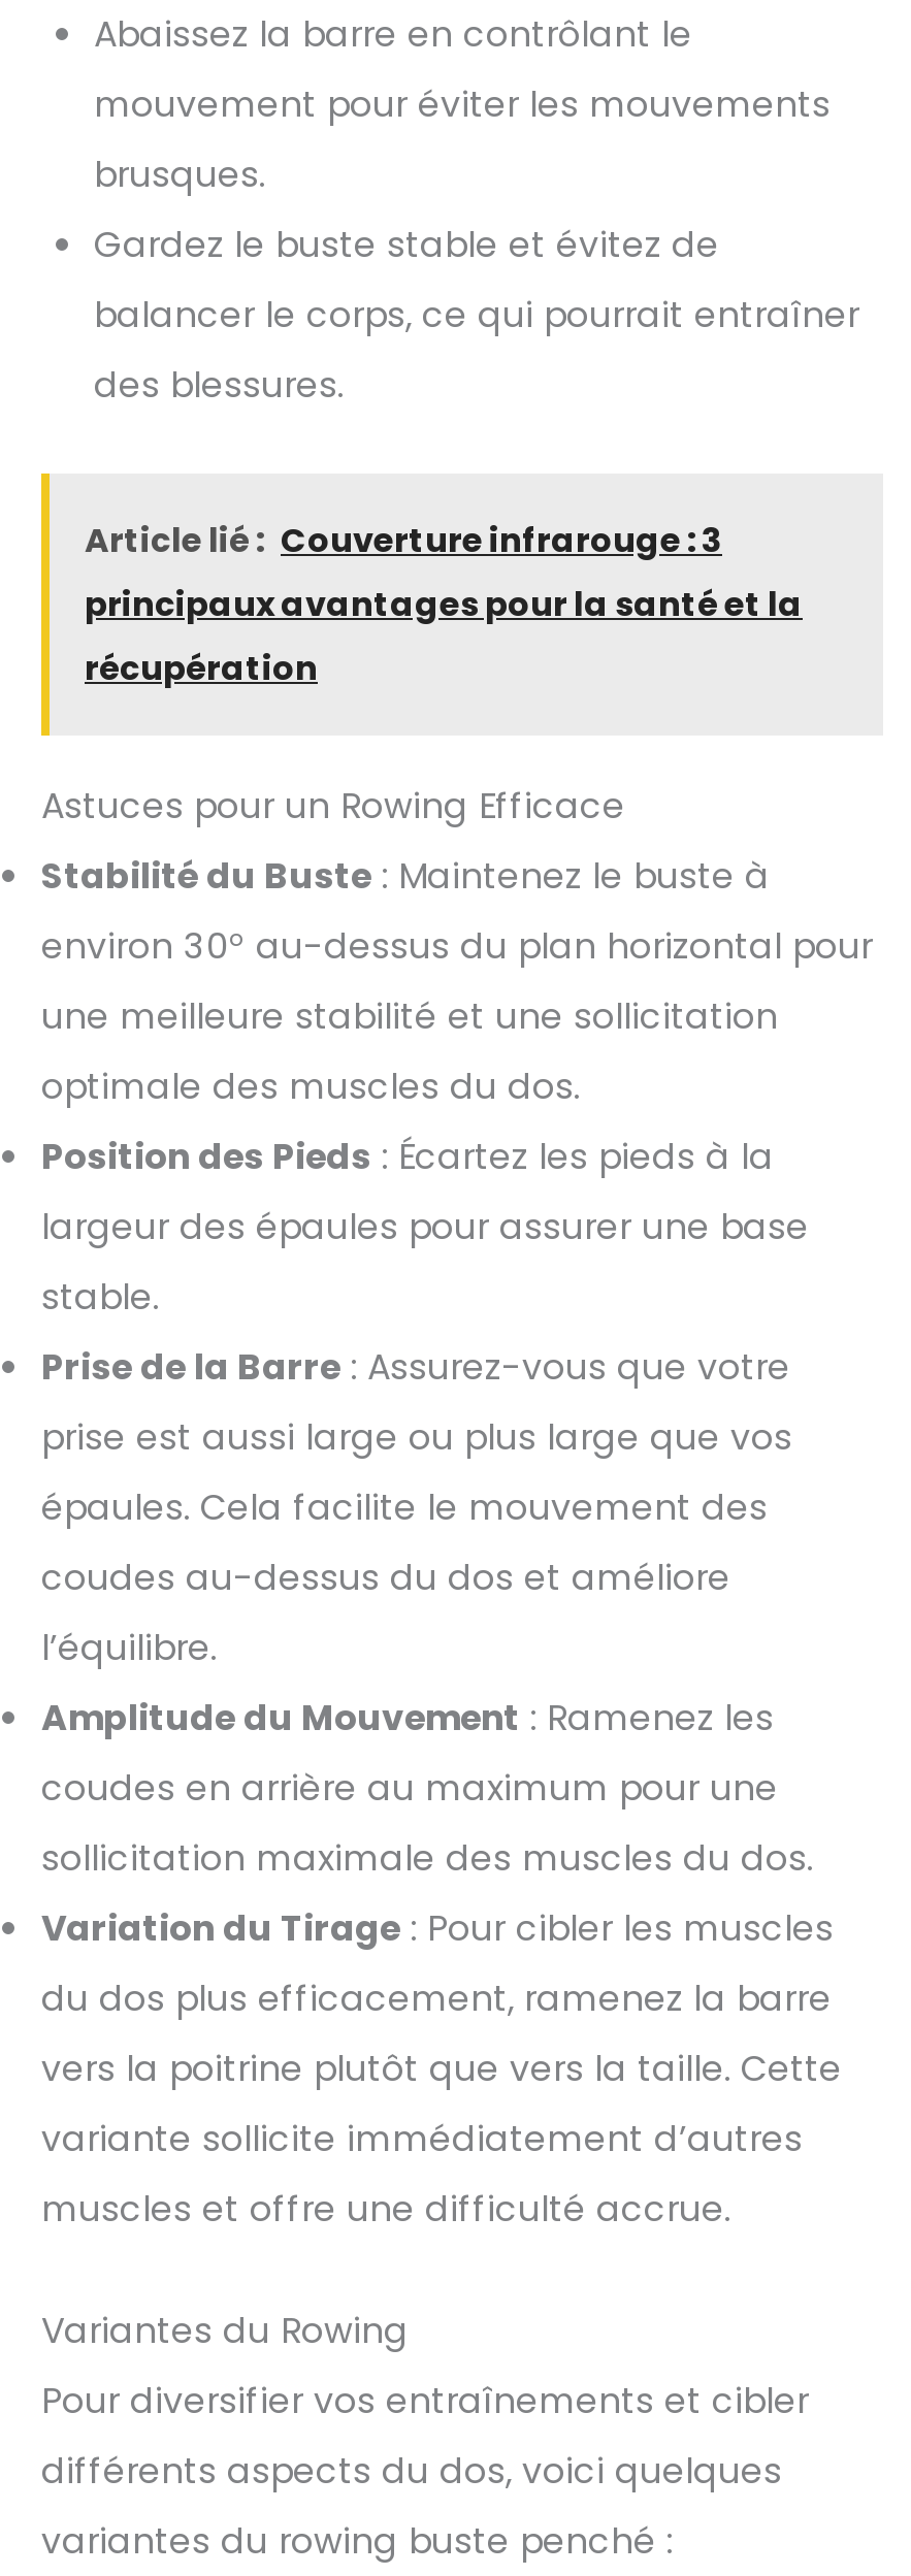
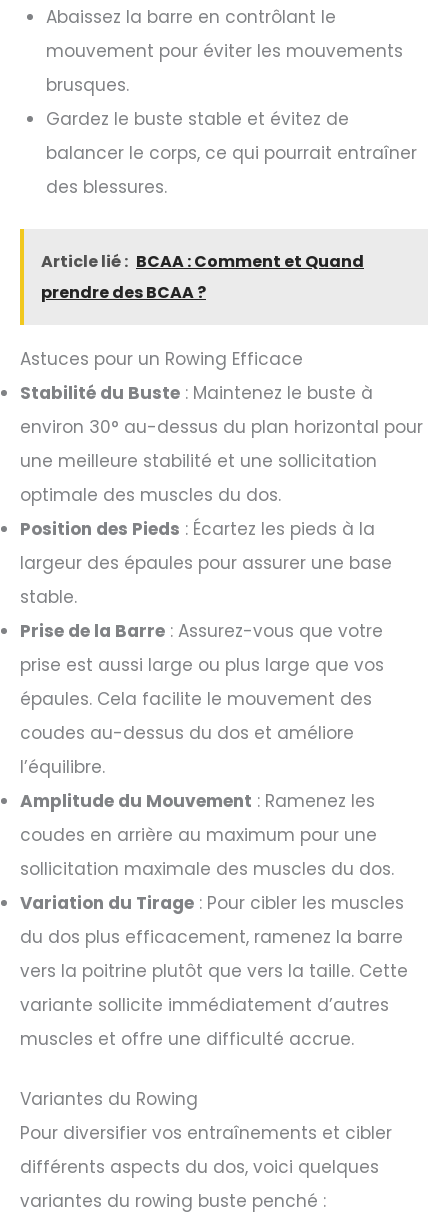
[85,517,803,692] Article lié : Couverture infrarouge : 3 | principaux avantages pour la santé et la | récupération -> [41,250,364,304] Article lié : BCAA : Comment et Quand | prendre des BCAA ?

